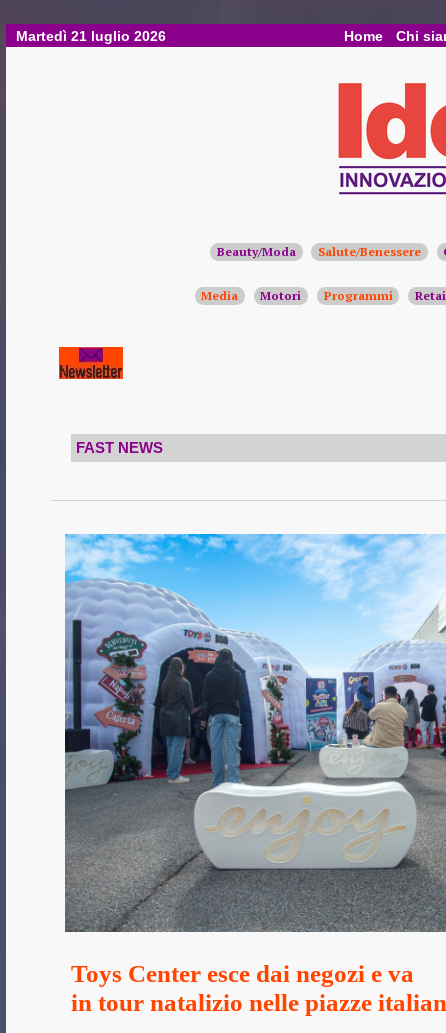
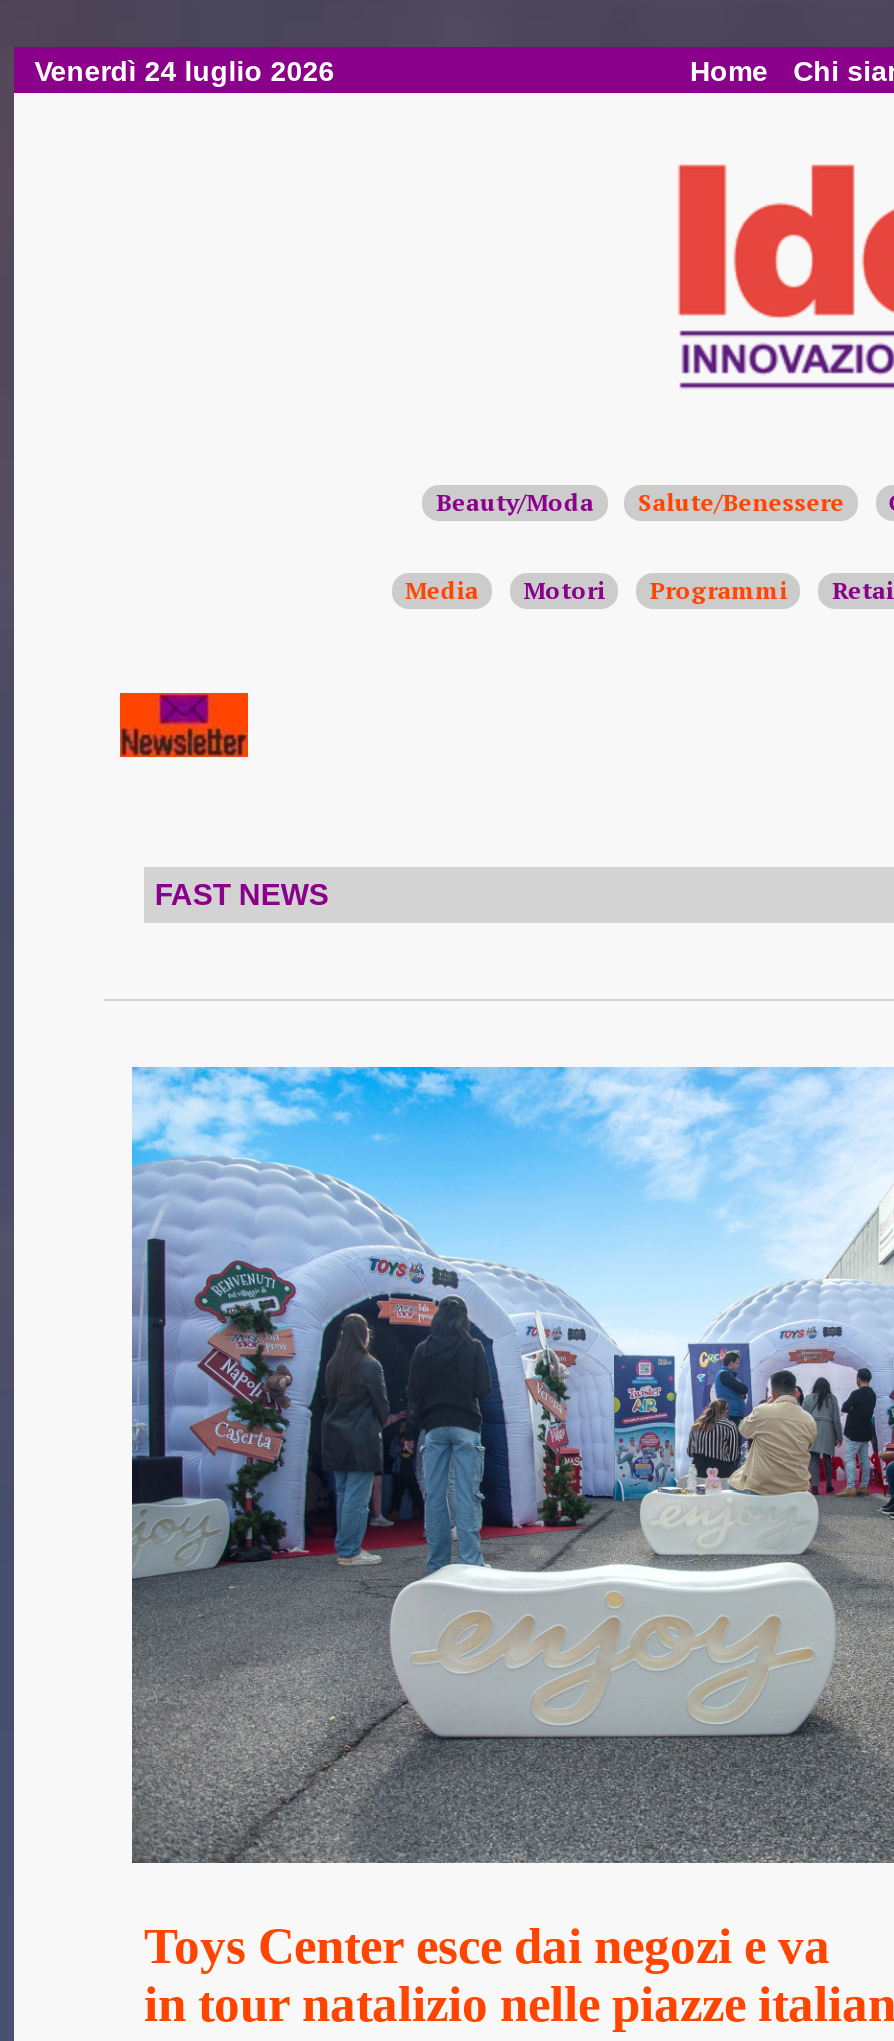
[12,28,166,44] Martedì 21 luglio 2026 -> [27,54,335,86] Venerdì 24 luglio 2026

